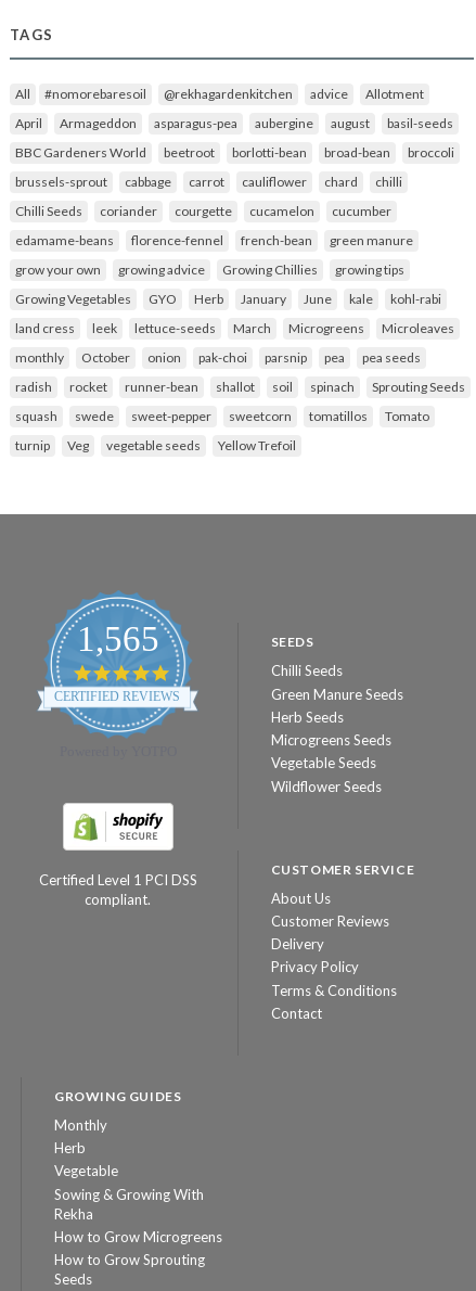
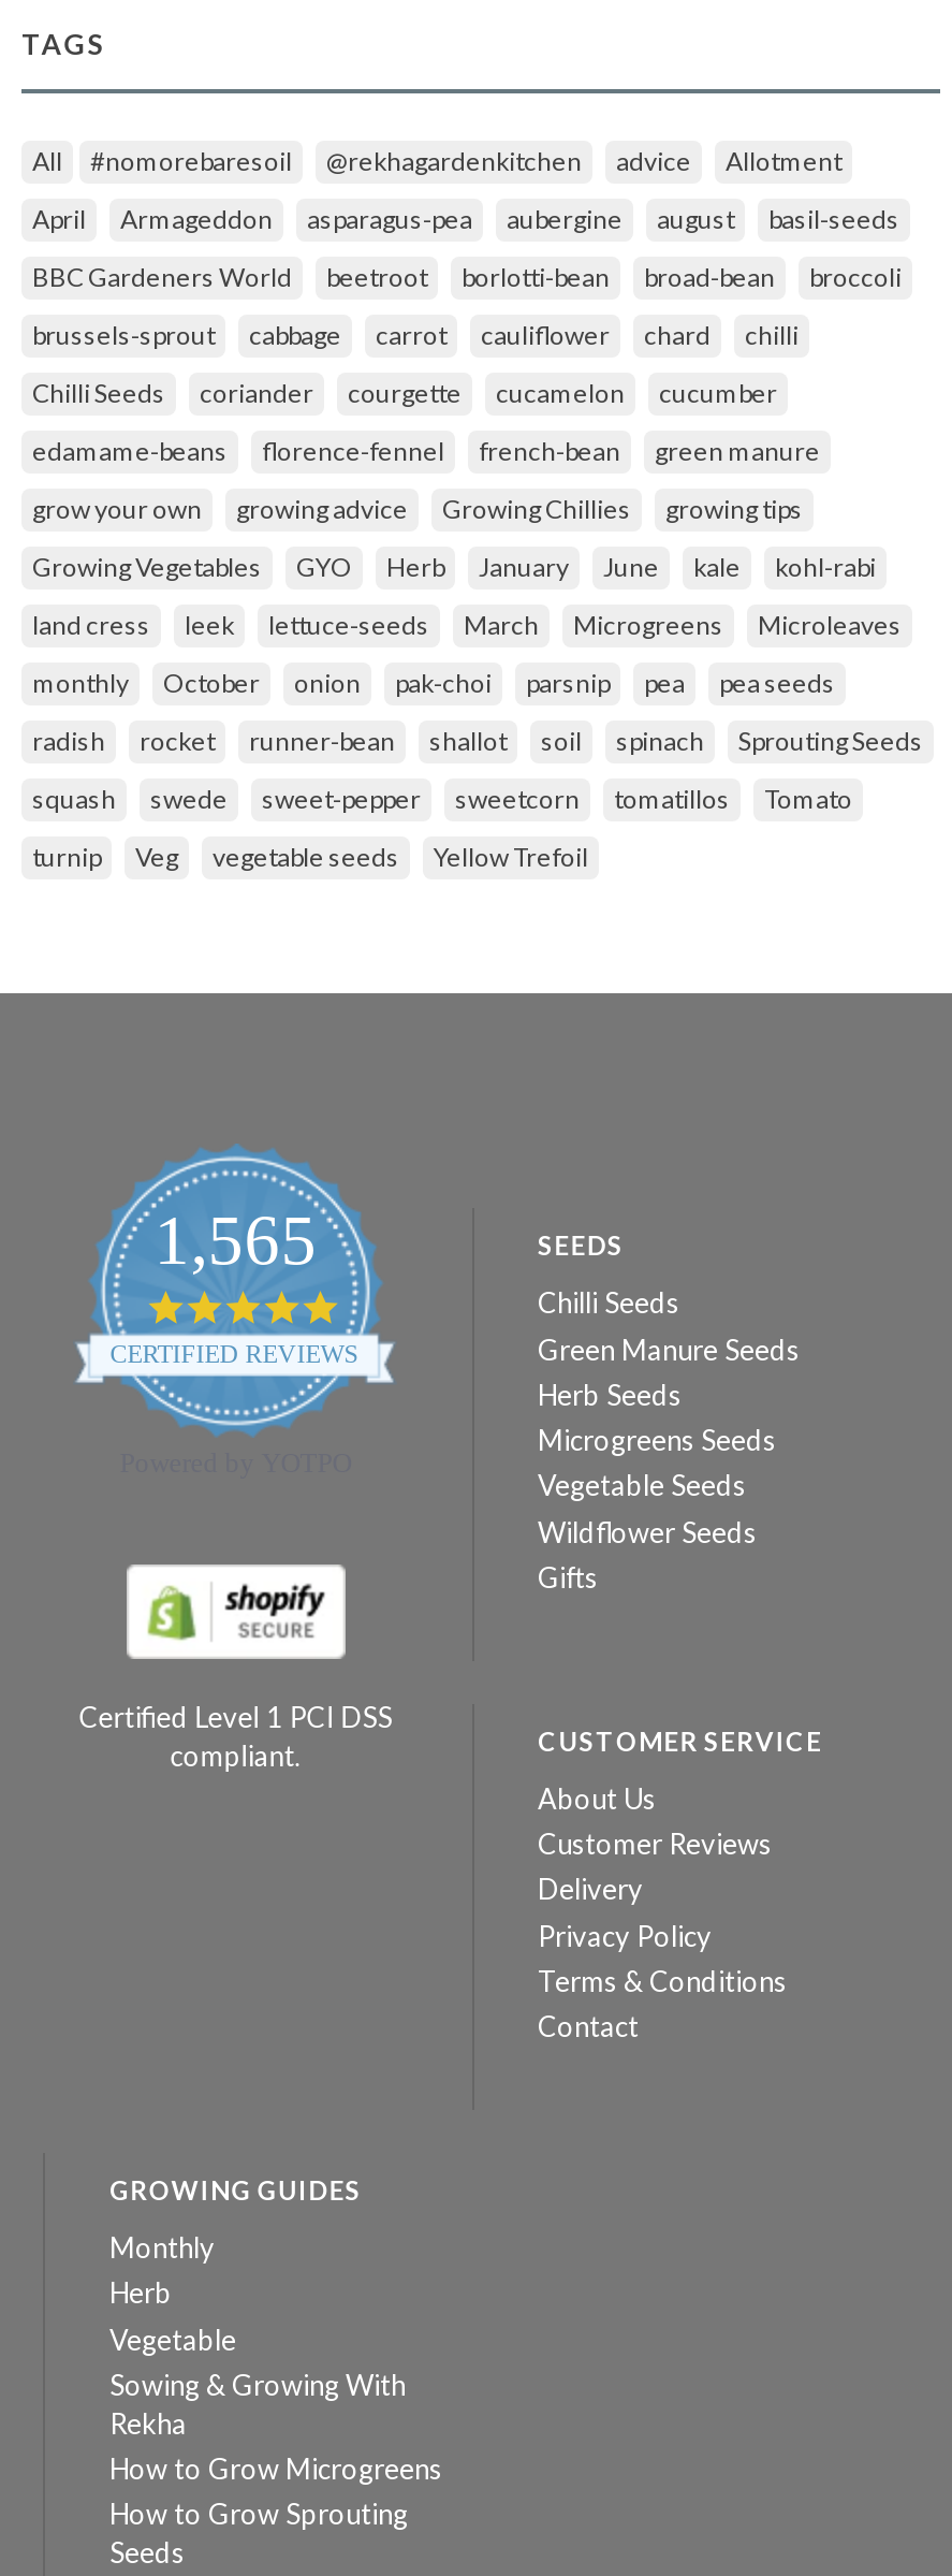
none -> [538,1560,598,1594] Gifts

